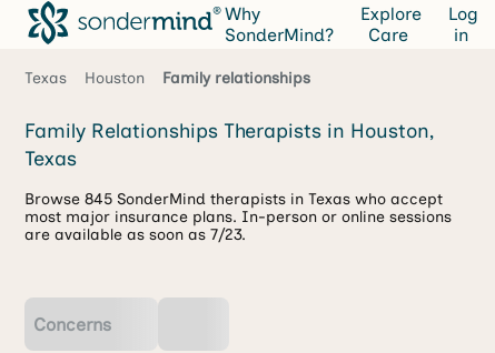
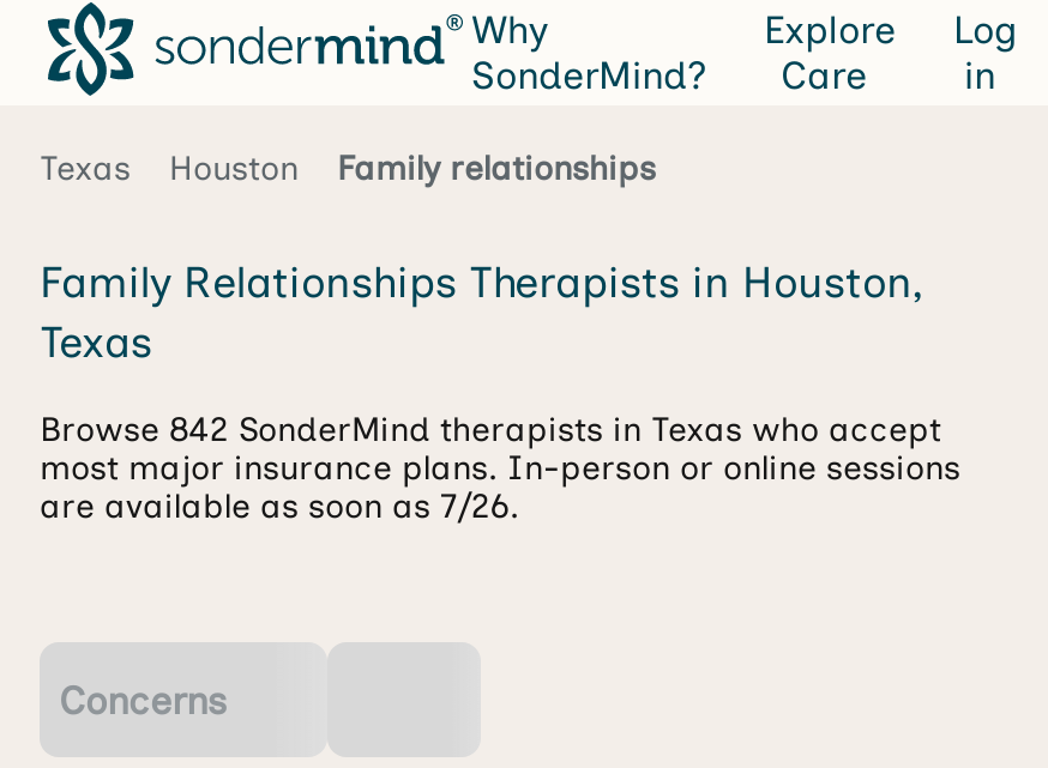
[24,190,443,209] Browse 845 SonderMind therapists in Texas who accept -> [40,410,941,450] Browse 842 SonderMind therapists in Texas who accept
[24,225,246,244] are available as soon as 7/23. -> [40,486,519,527] are available as soon as 7/26.

